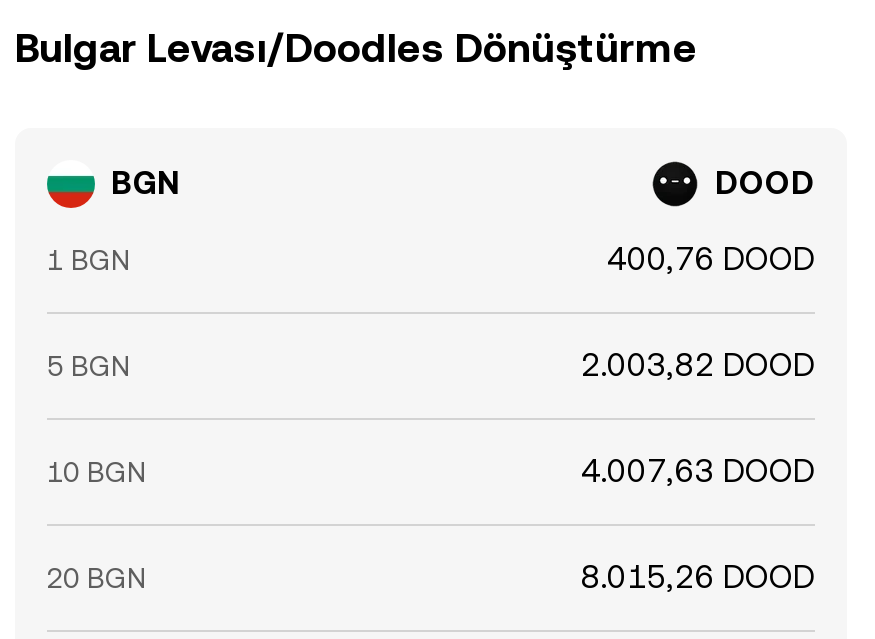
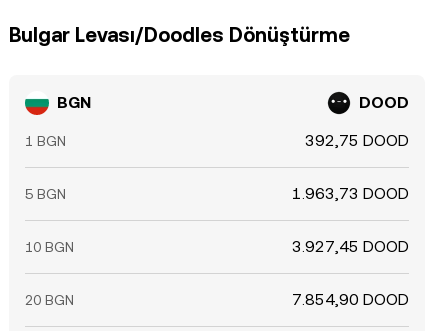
[607,240,815,278] 400,76 DOOD -> [305,131,409,150] 392,75 DOOD
[581,346,815,384] 2.003,82 DOOD -> [292,184,409,203] 1.963,73 DOOD
[581,452,815,490] 4.007,63 DOOD -> [292,237,409,256] 3.927,45 DOOD
[581,558,815,596] 8.015,26 DOOD -> [292,290,409,309] 7.854,90 DOOD

